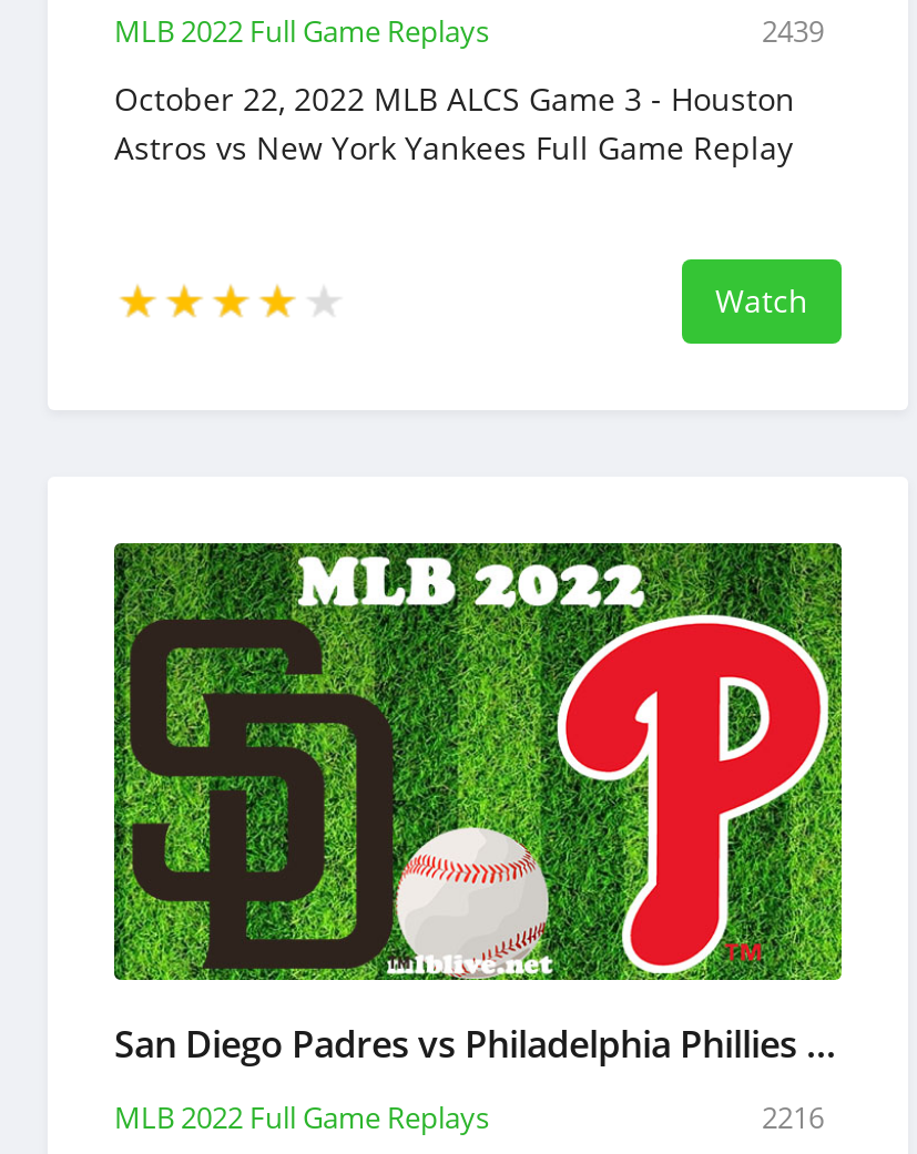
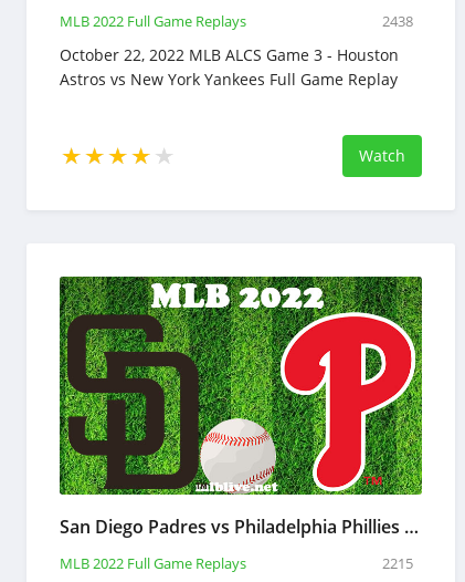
[762,11,824,51] 2439 -> [382,11,413,31] 2438
[762,1097,824,1137] 2216 -> [382,553,413,573] 2215

